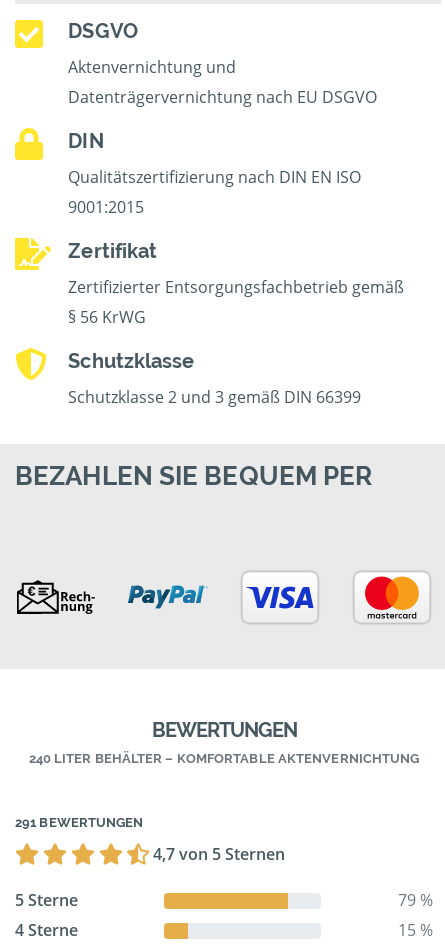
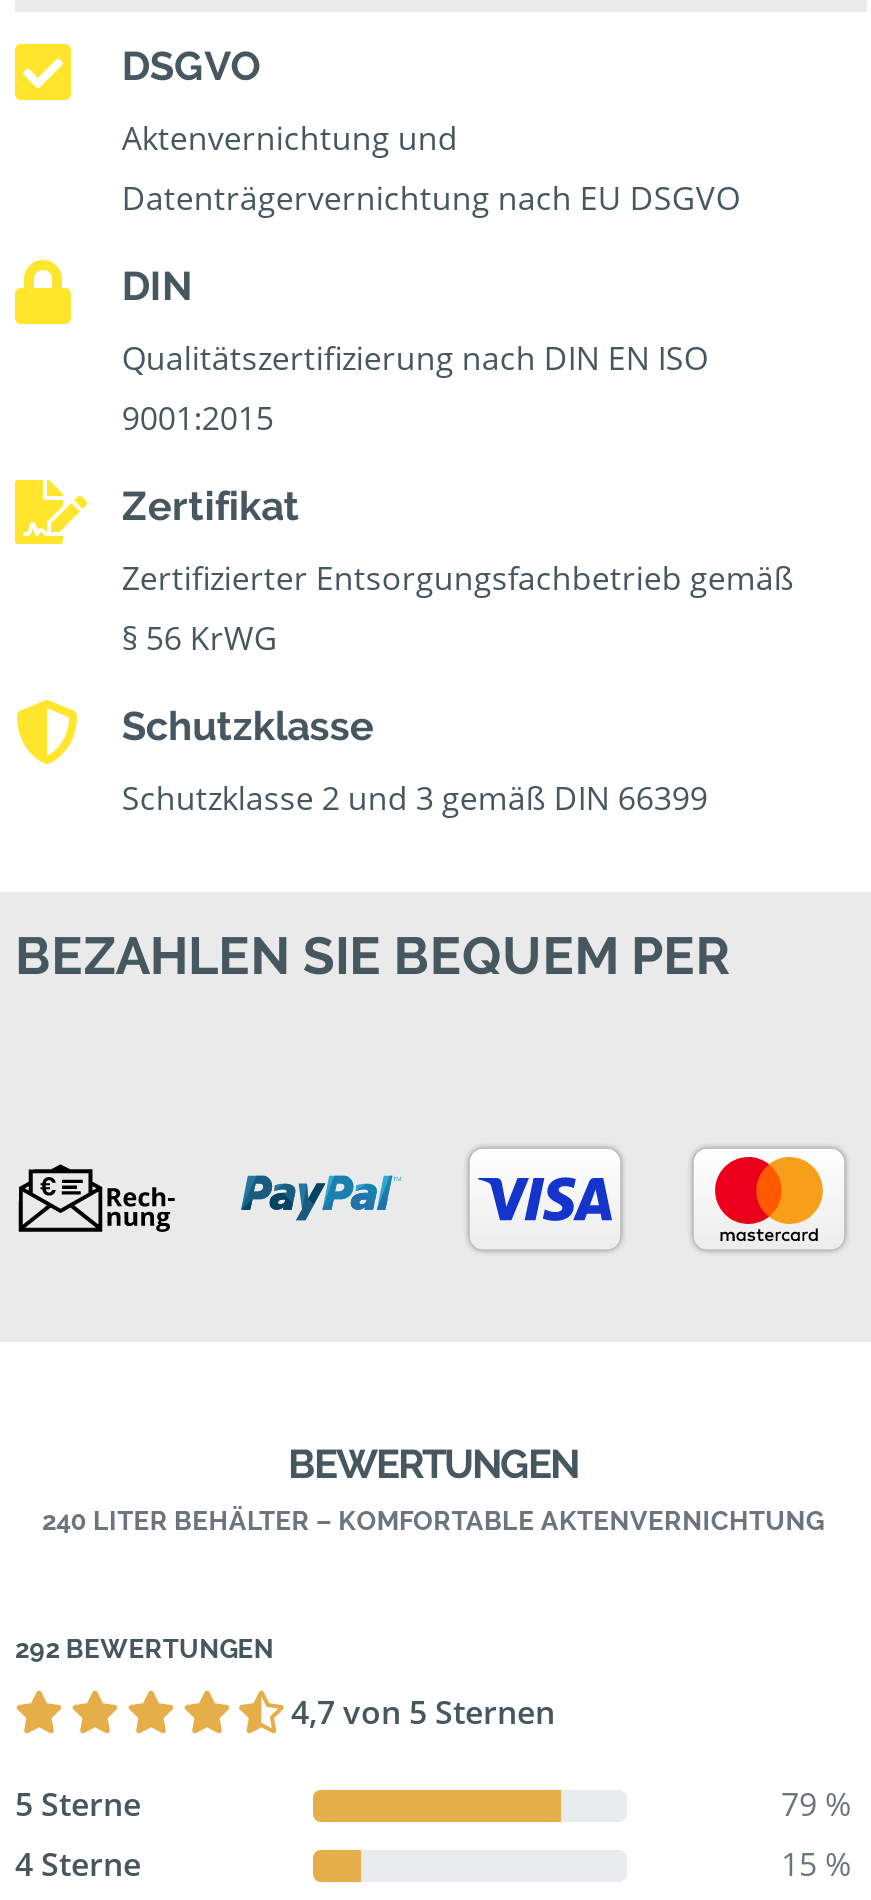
[15,815,143,830] 291 BEWERTUNGEN -> [15,1635,274,1665] 292 BEWERTUNGEN

